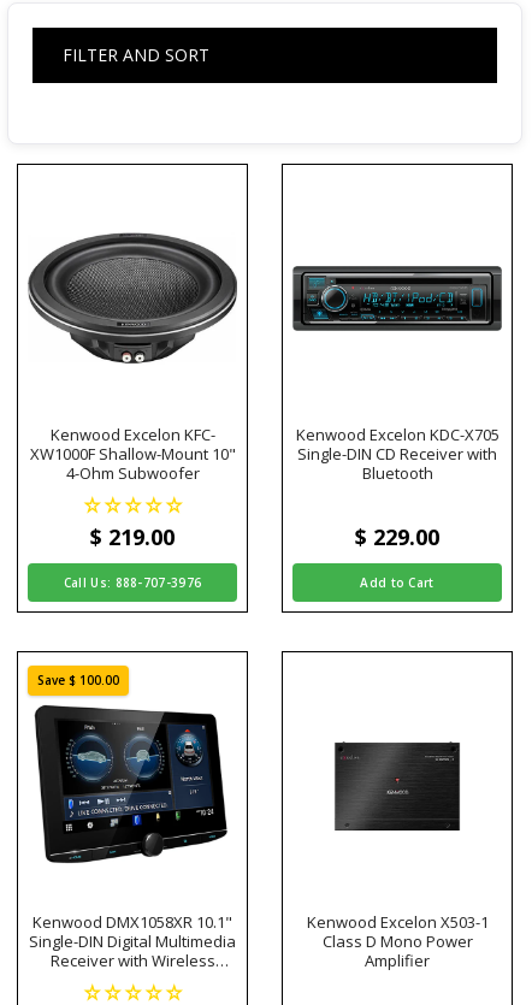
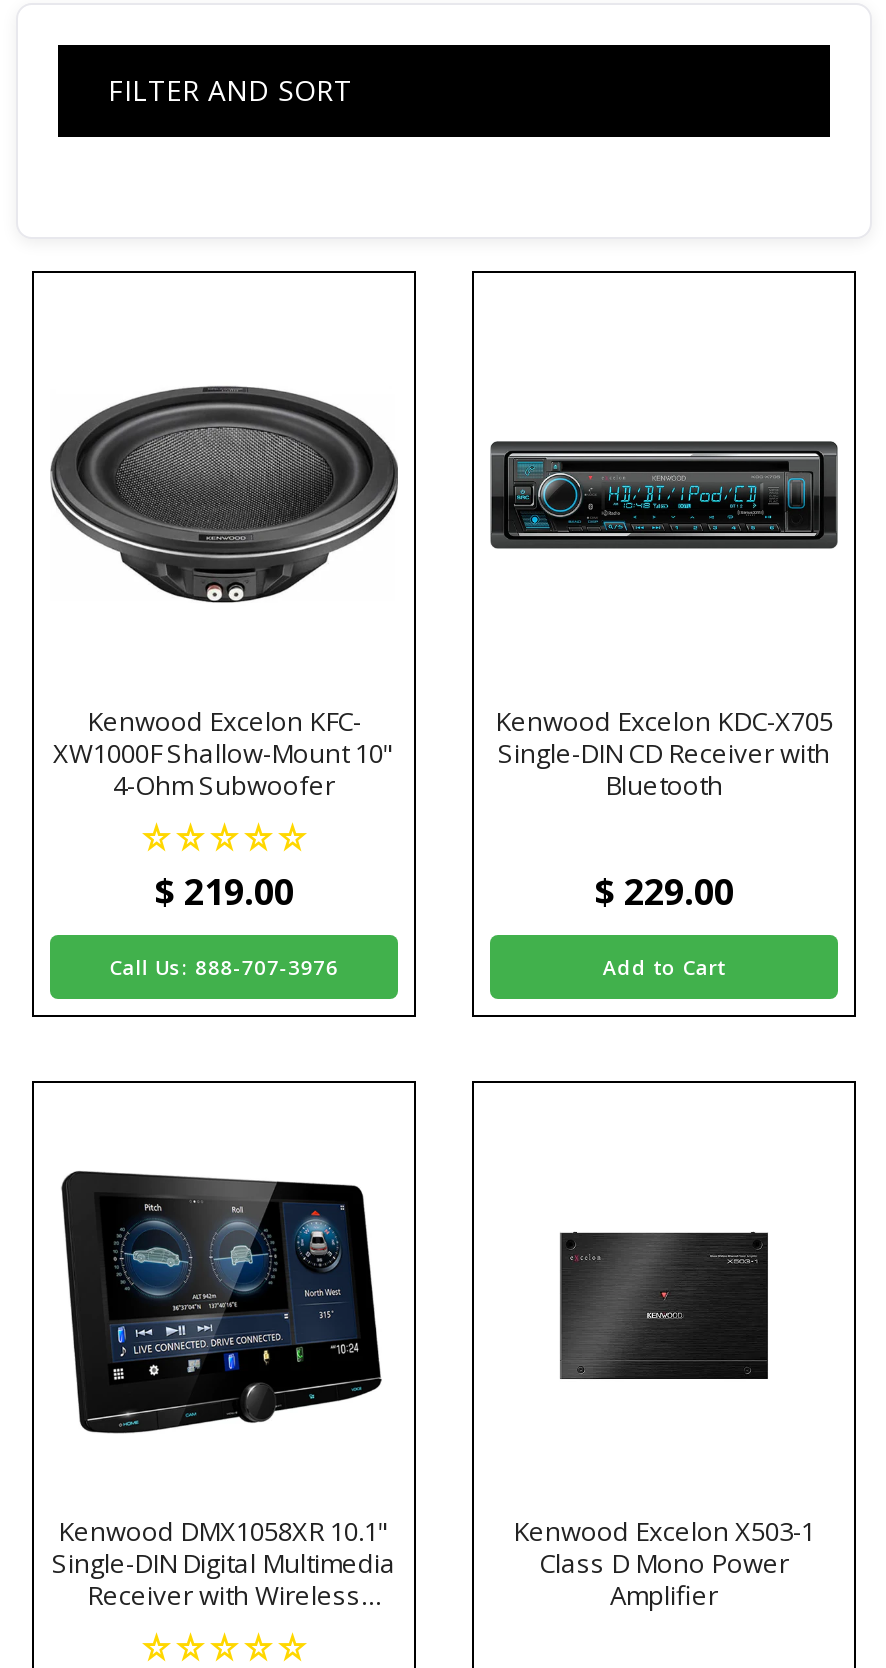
[37,672,119,688] Save $ 100.00 -> none

